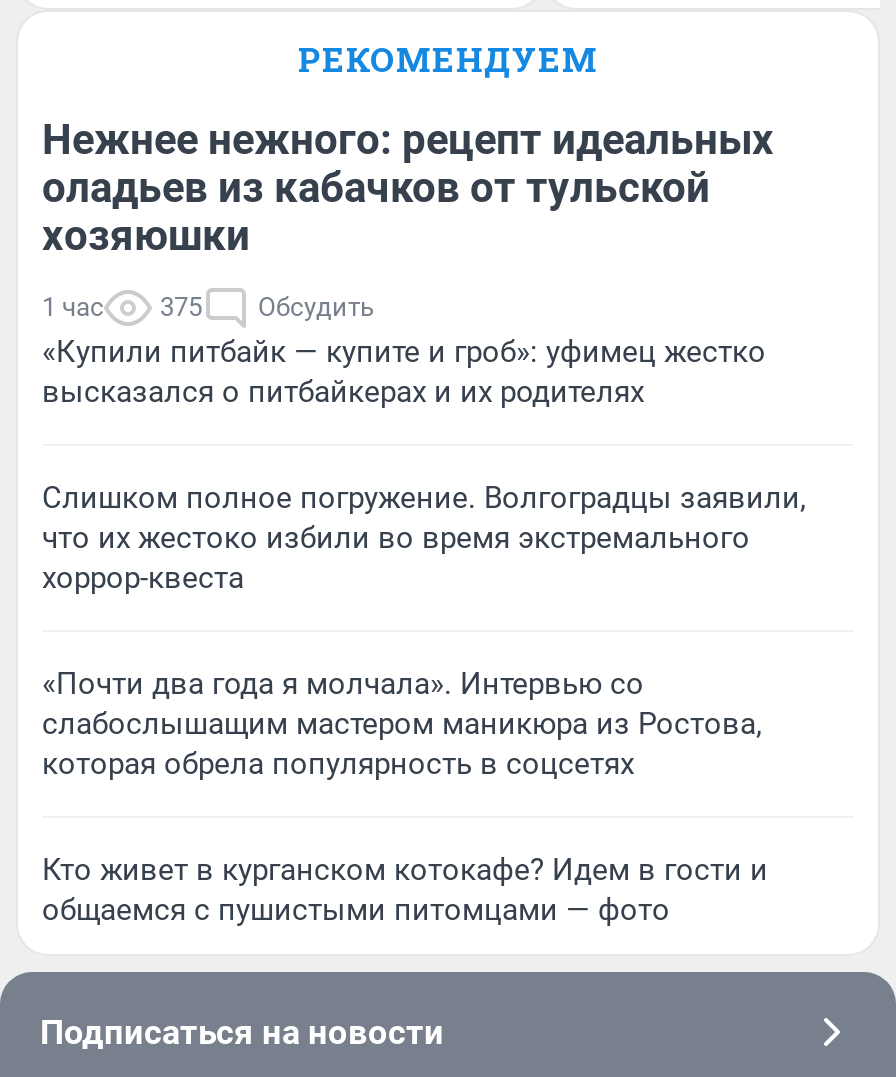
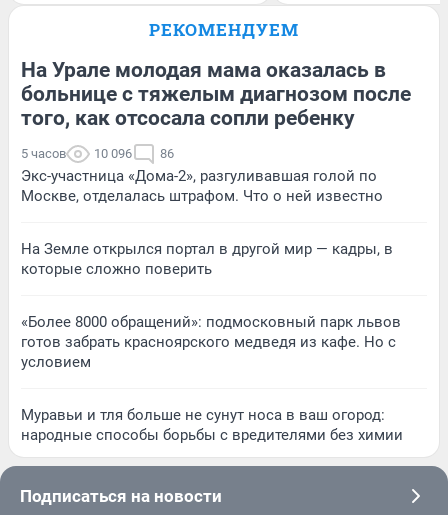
[42,117,774,261] Нежнее нежного: рецепт идеальных | оладьев из кабачков от тульской | хозяюшки -> [21,58,411,130] На Урале молодая мама оказалась в | больнице с тяжелым диагнозом после | того, как отсосала сопли ребенку
[42,293,766,411] 1 час | 375 | Обсудить | «Купили питбайк — купите и гроб»: уфимец жестко | высказался о питбайкерах и их родителях -> [21,146,383,205] 5 часов | 10 096 | 86 | Экс-участница «Дома-2», разгуливавшая голой по | Москве, отделалась штрафом. Что о ней известно
[42,481,806,597] Слишком полное погружение. Волгоградцы заявили, | что их жестоко избили во время экстремального | хоррор-квеста -> [21,240,393,278] На Земле открылся портал в другой мир — кадры, в | которые сложно поверить
[42,667,762,783] «Почти два года я молчала». Интервью со | слабослышащим мастером маникюра из Ростова, | которая обрела популярность в соцсетях -> [21,313,401,371] «Более 8000 обращений»: подмосковный парк львов | готов забрать красноярского медведя из кафе. Но с | условием
[42,853,768,929] Кто живет в курганском котокафе? Идем в гости и | общаемся с пушистыми питомцами — фото -> [21,406,403,444] Муравьи и тля больше не сунут носа в ваш огород: | народные способы борьбы с вредителями без химии

